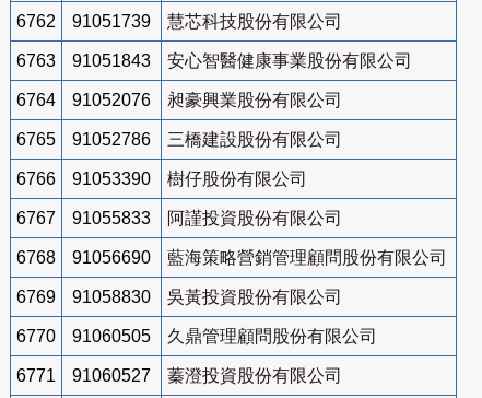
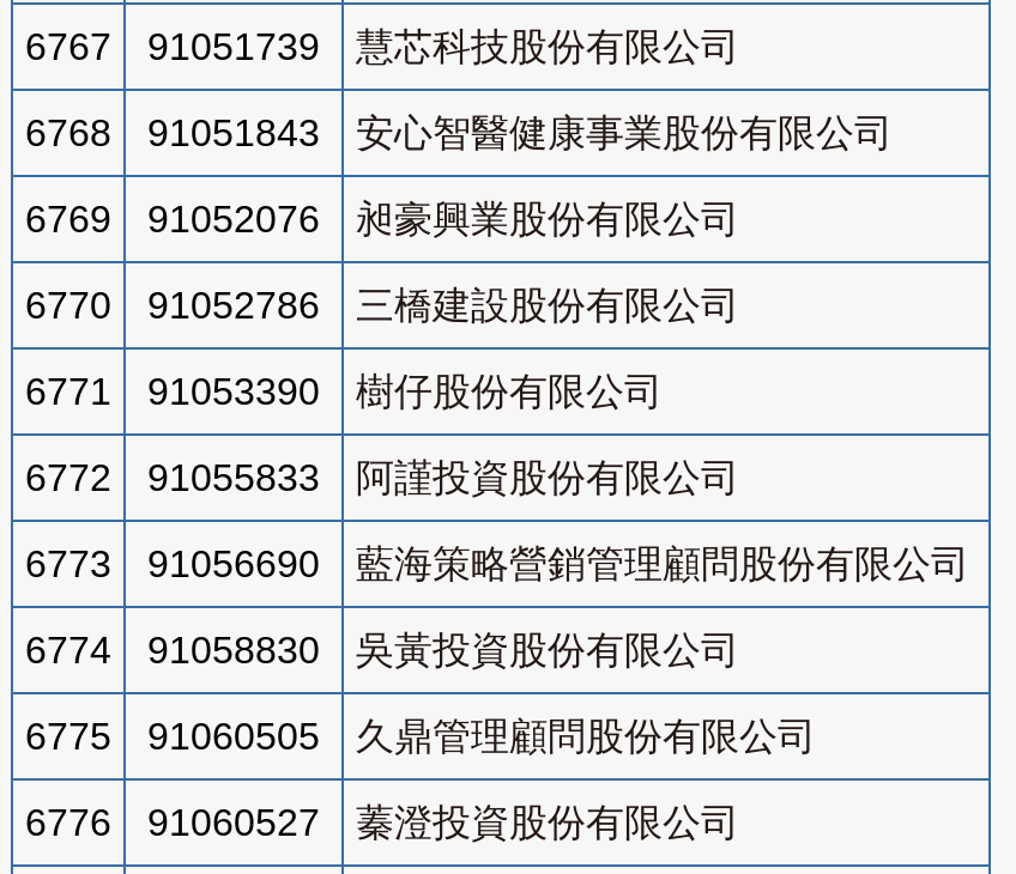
[16,12,342,31] 6762 91051739 慧芯科技股份有限公司 -> [25,26,739,67] 6767 91051739 慧芯科技股份有限公司
[16,51,412,70] 6763 91051843 安心智醫健康事業股份有限公司 -> [25,112,893,153] 6768 91051843 安心智醫健康事業股份有限公司
[16,91,342,109] 6764 91052076 昶豪興業股份有限公司 -> [25,199,739,239] 6769 91052076 昶豪興業股份有限公司
[16,130,342,149] 6765 91052786 三橋建設股份有限公司 -> [25,285,739,325] 6770 91052786 三橋建設股份有限公司
[16,169,307,188] 6766 91053390 樹仔股份有限公司 -> [25,371,663,412] 6771 91053390 樹仔股份有限公司
[16,209,342,227] 6767 91055833 阿謹投資股份有限公司 -> [25,457,739,498] 6772 91055833 阿謹投資股份有限公司
[16,248,447,267] 6768 91056690 藍海策略營銷管理顧問股份有限公司 -> [25,543,969,584] 6773 91056690 藍海策略營銷管理顧問股份有限公司
[16,287,342,306] 6769 91058830 吳黃投資股份有限公司 -> [25,630,739,670] 6774 91058830 吳黃投資股份有限公司
[16,327,377,345] 6770 91060505 久鼎管理顧問股份有限公司 -> [25,716,816,756] 6775 91060505 久鼎管理顧問股份有限公司
[16,366,342,385] 6771 91060527 蓁澄投資股份有限公司 -> [25,802,739,843] 6776 91060527 蓁澄投資股份有限公司

